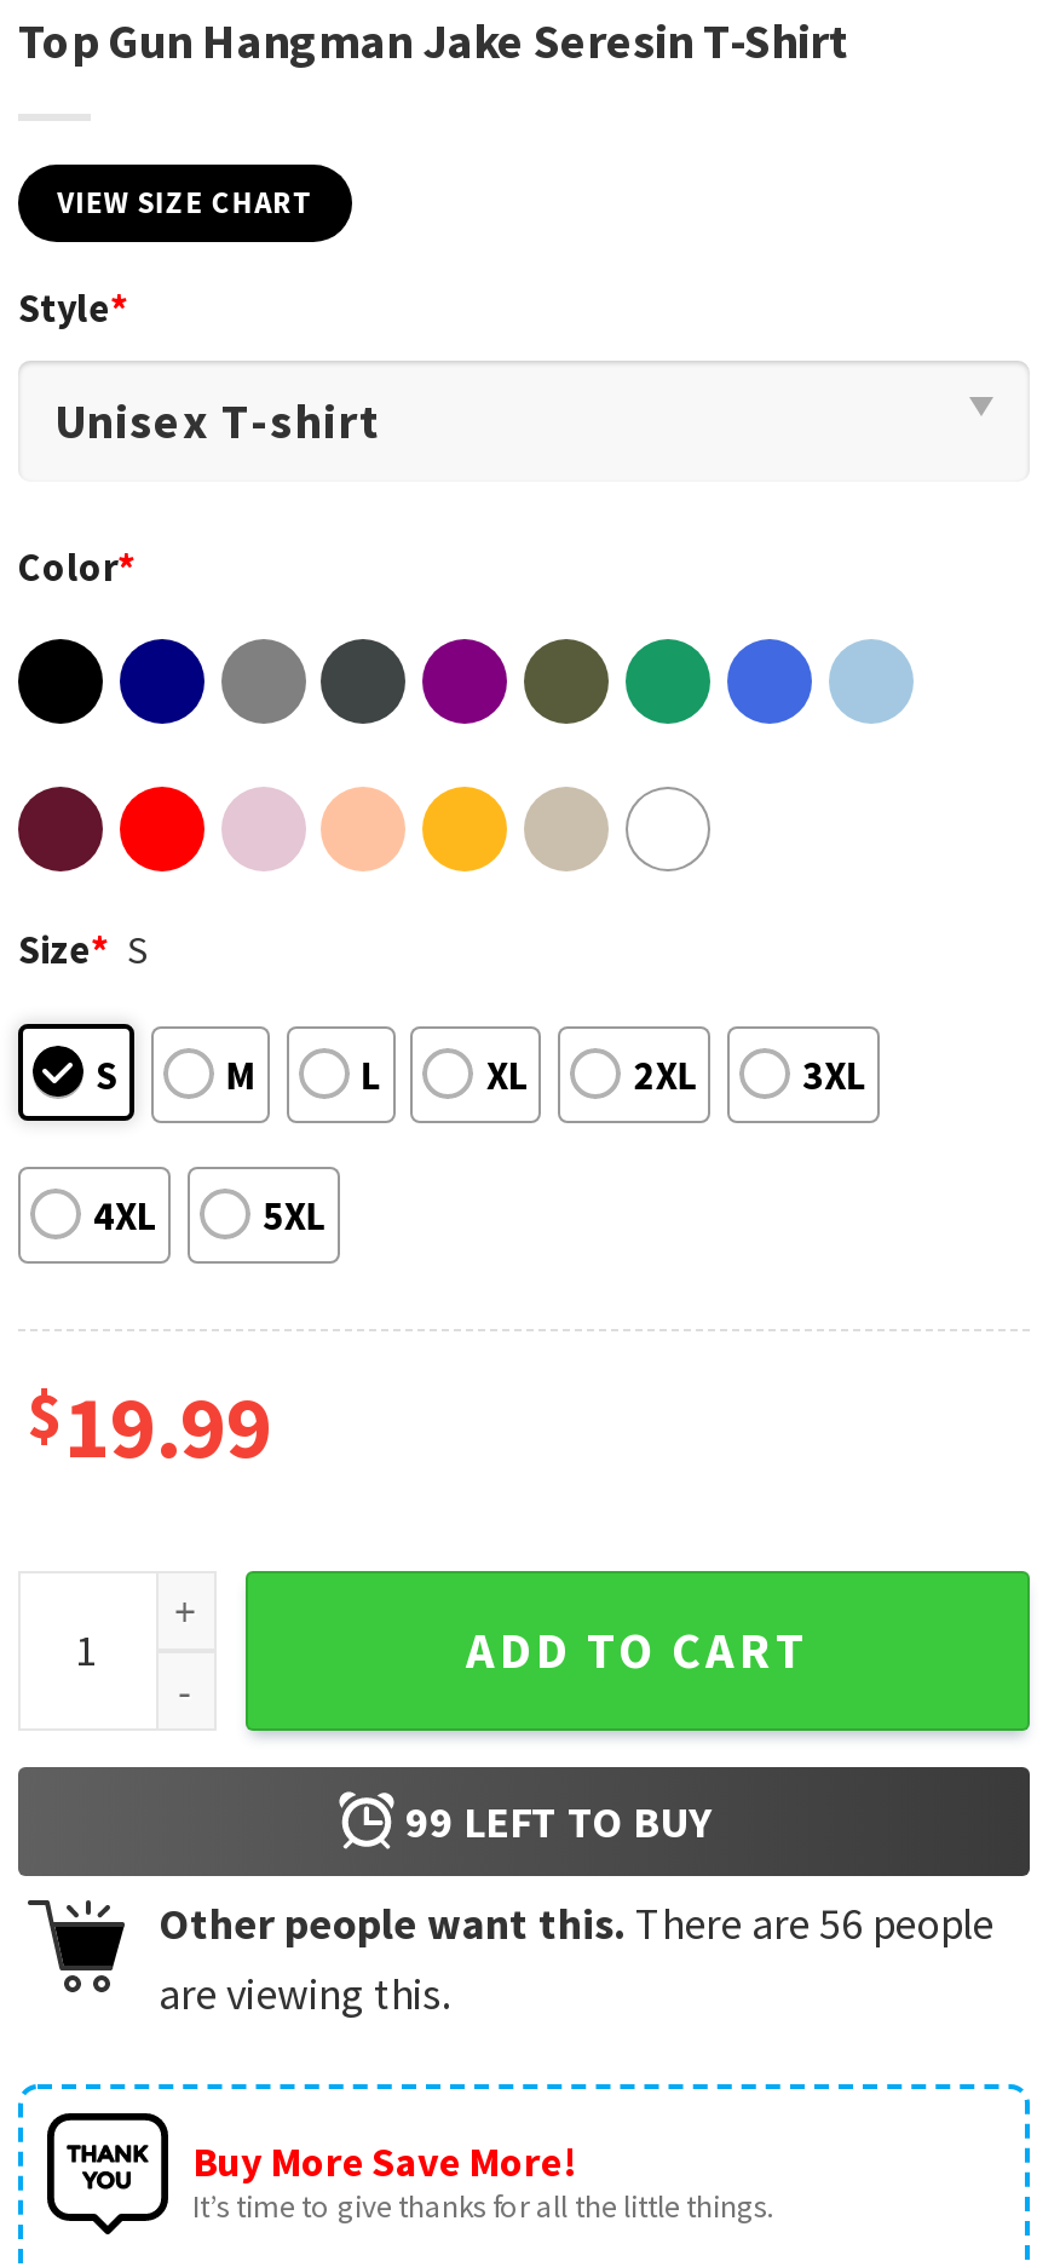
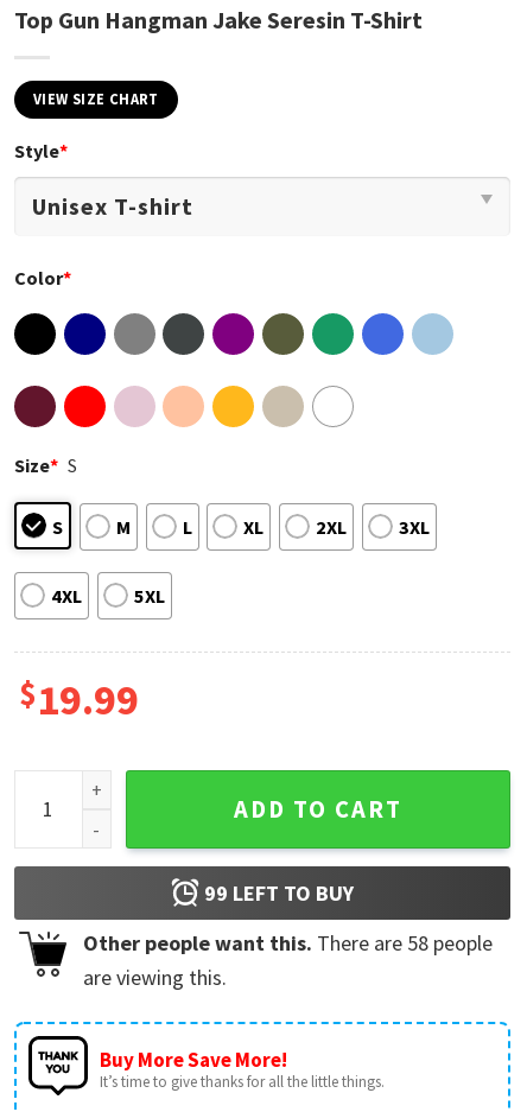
[159,1894,993,1950] Other people want this. There are 56 people -> [83,929,493,956] Other people want this. There are 58 people

